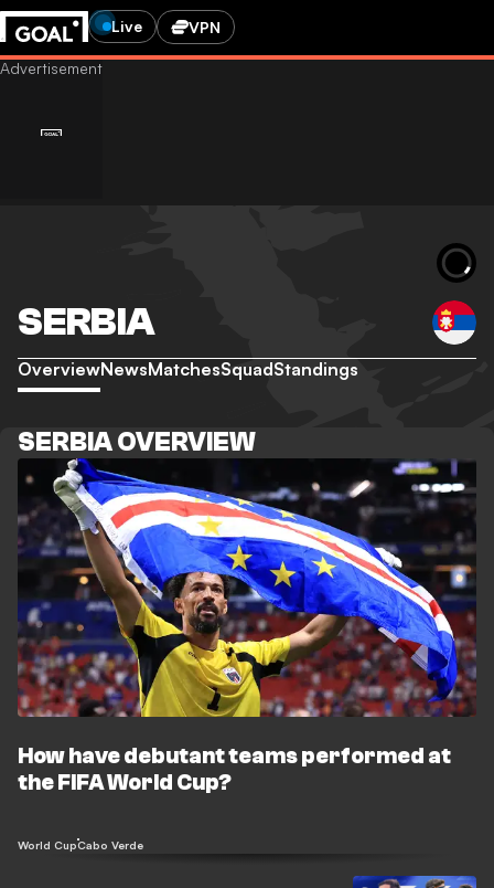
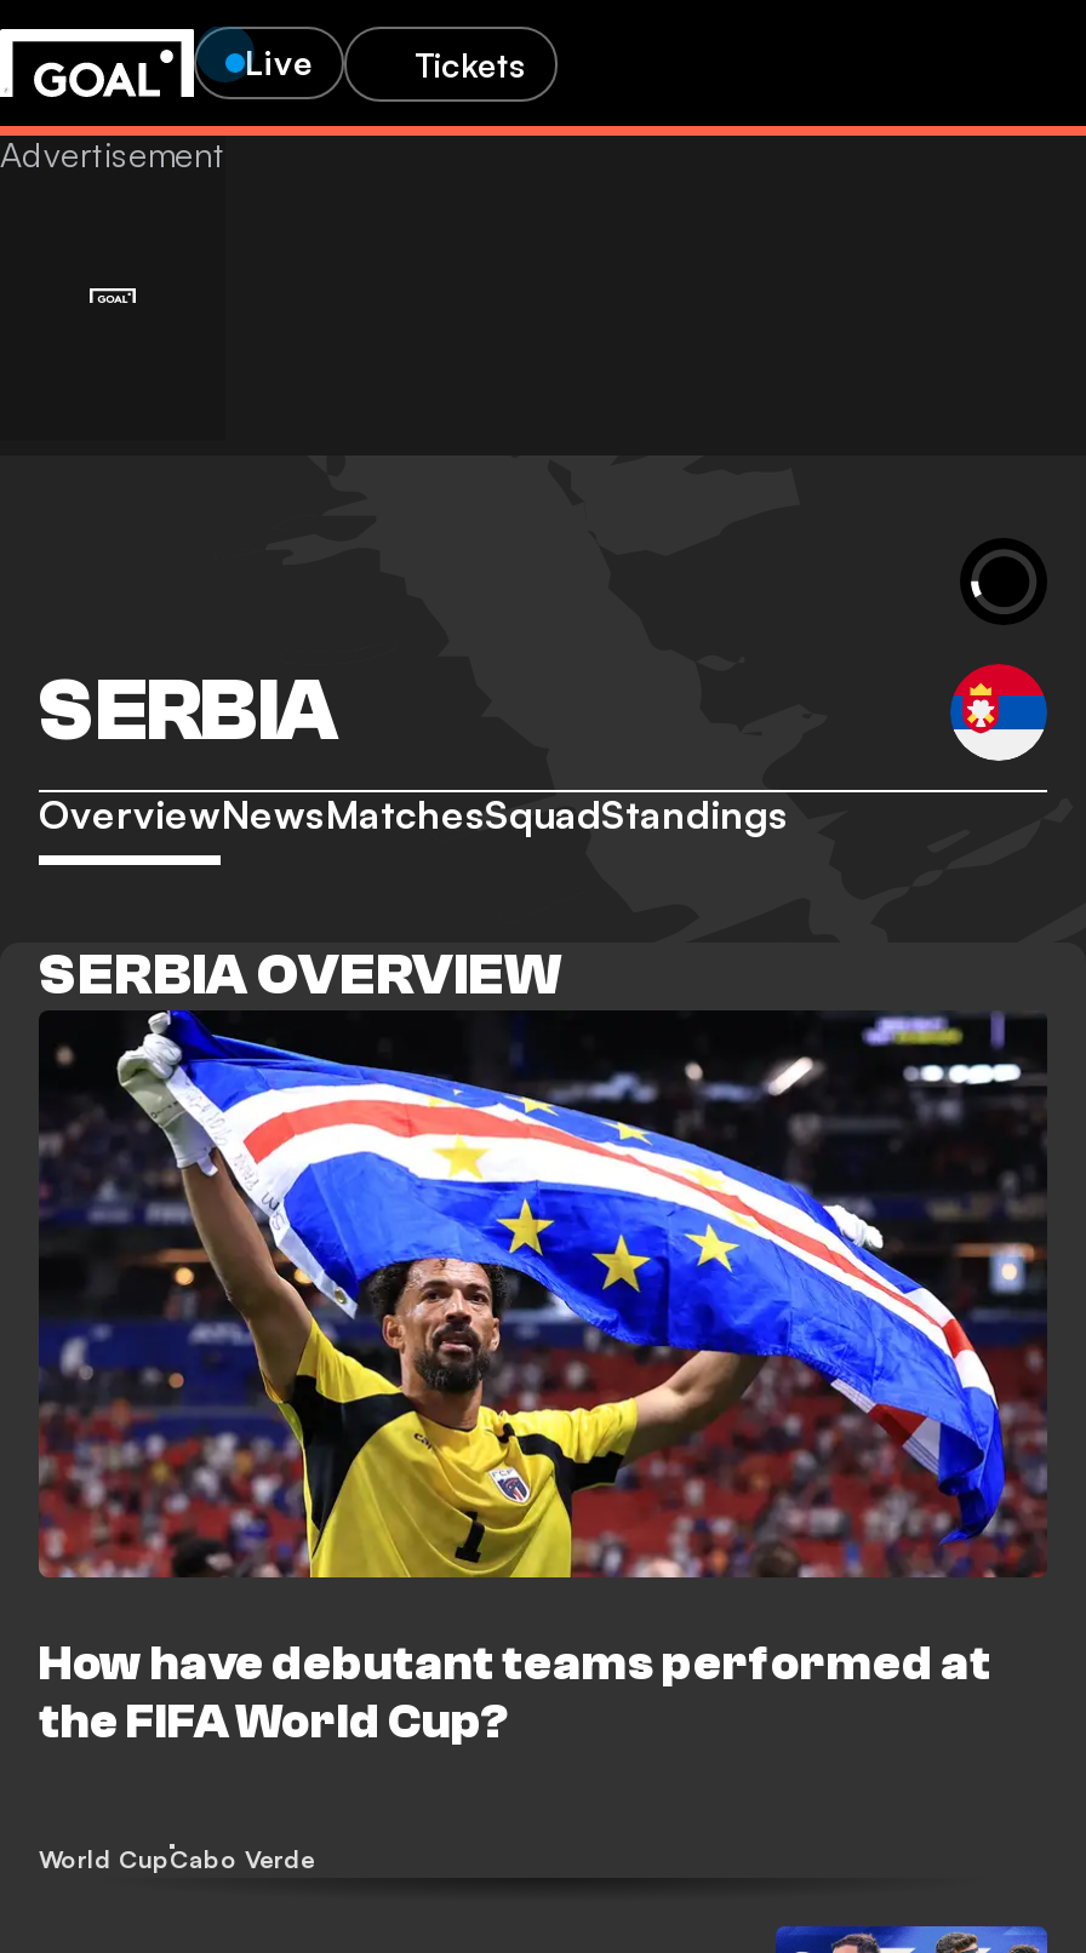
[189,17,221,36] VPN -> [415,42,526,84] Tickets

